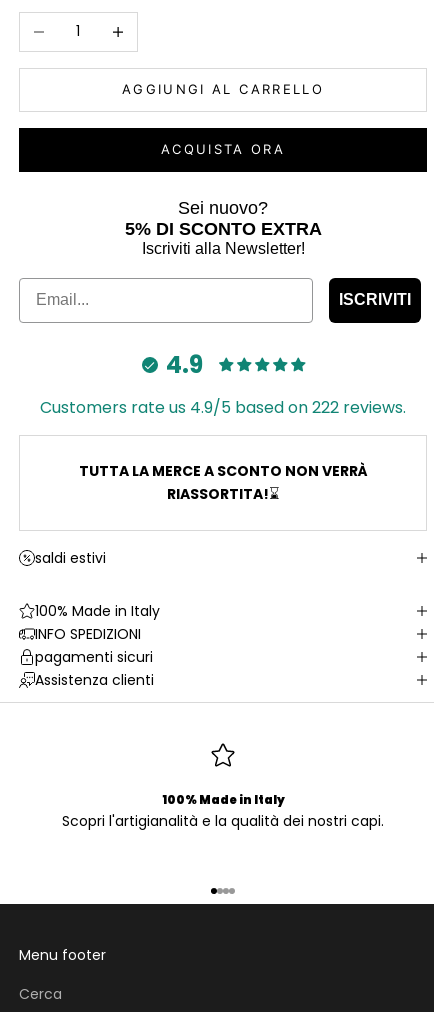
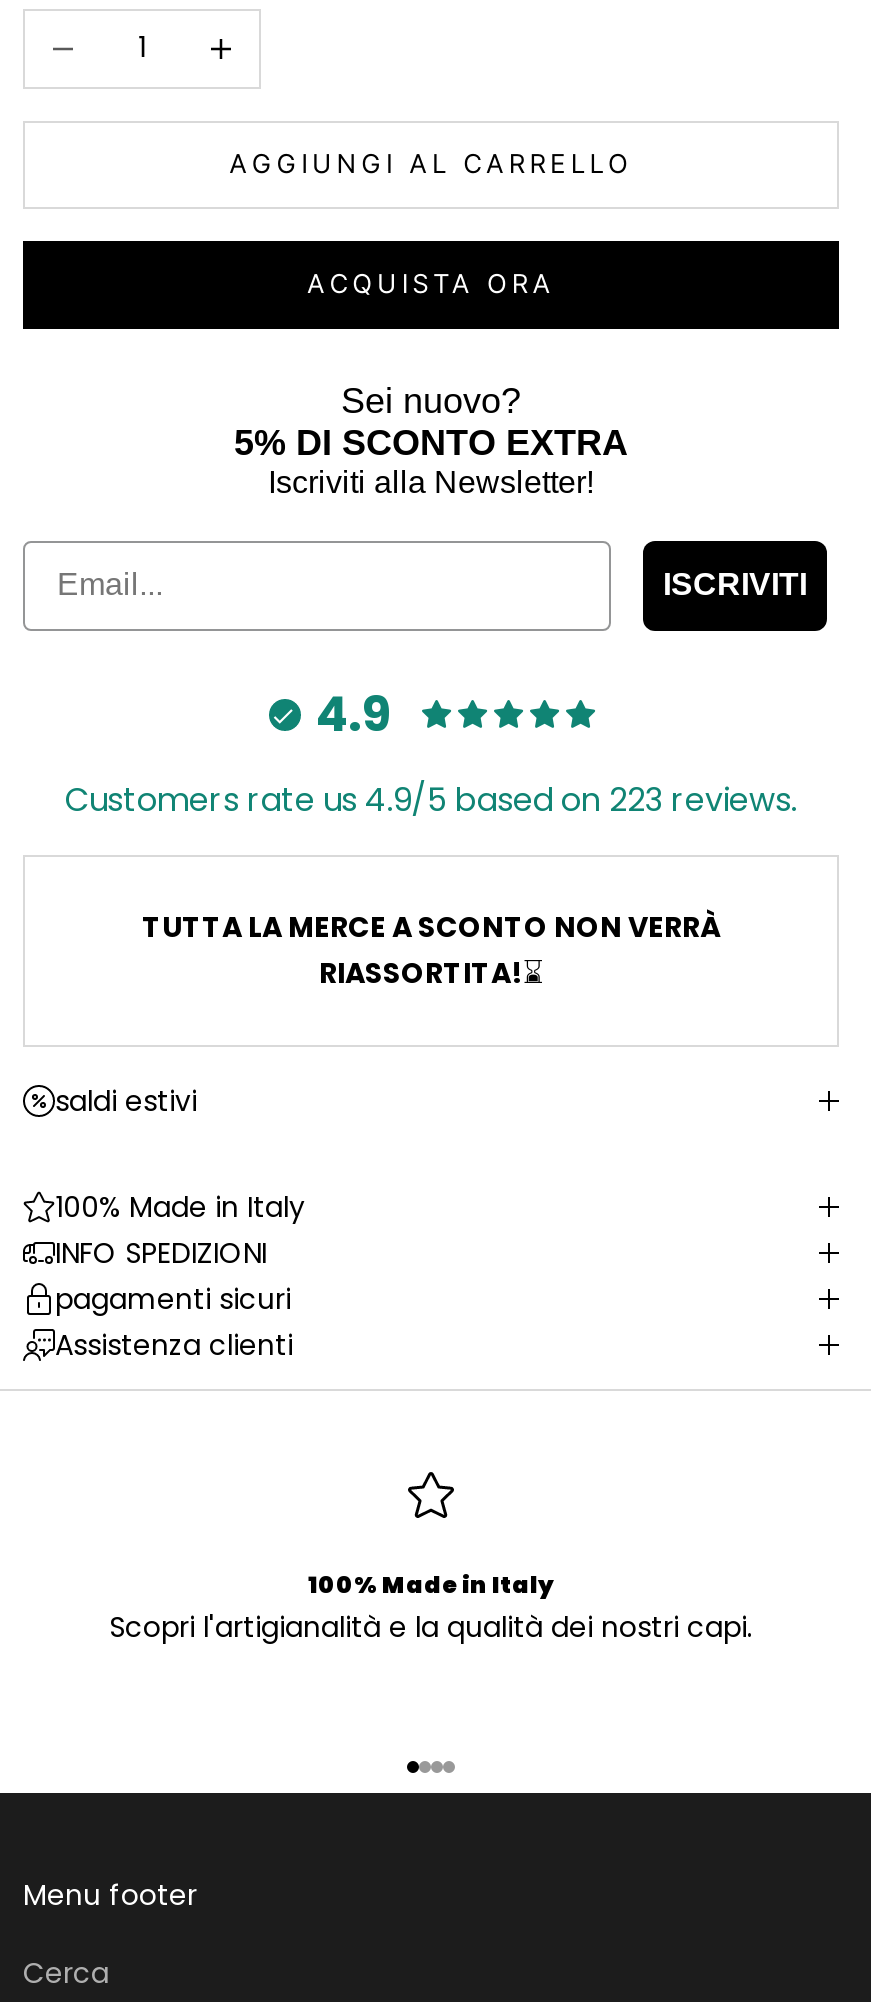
[40,396,406,419] Customers rate us 4.9/5 based on 222 reviews. -> [65,776,797,822] Customers rate us 4.9/5 based on 223 reviews.

